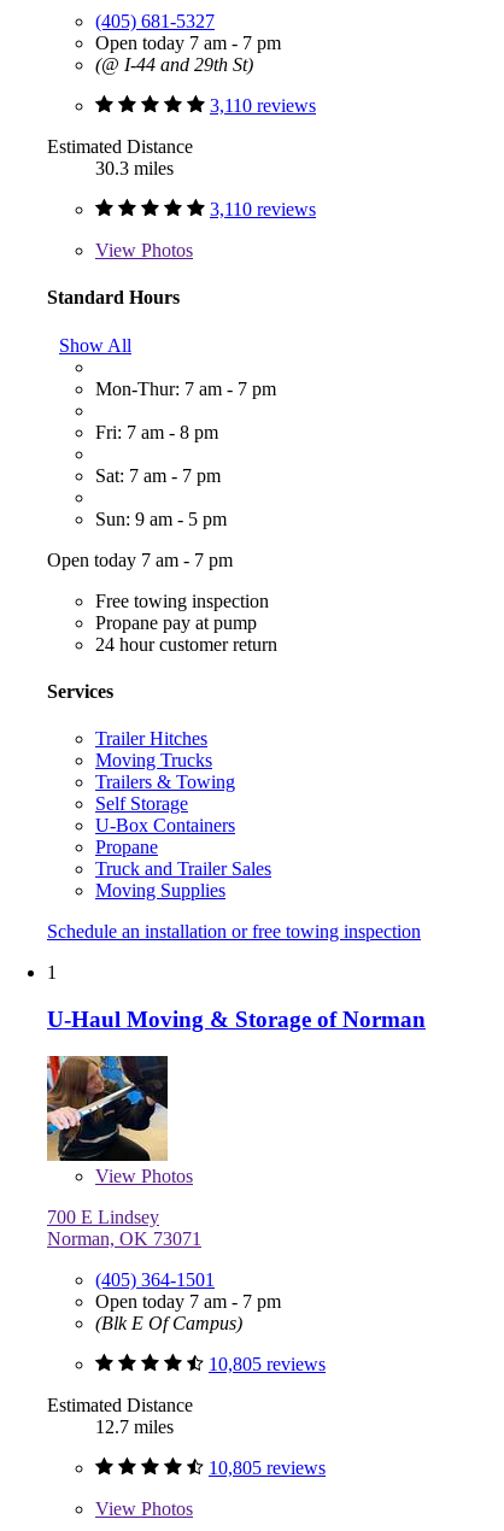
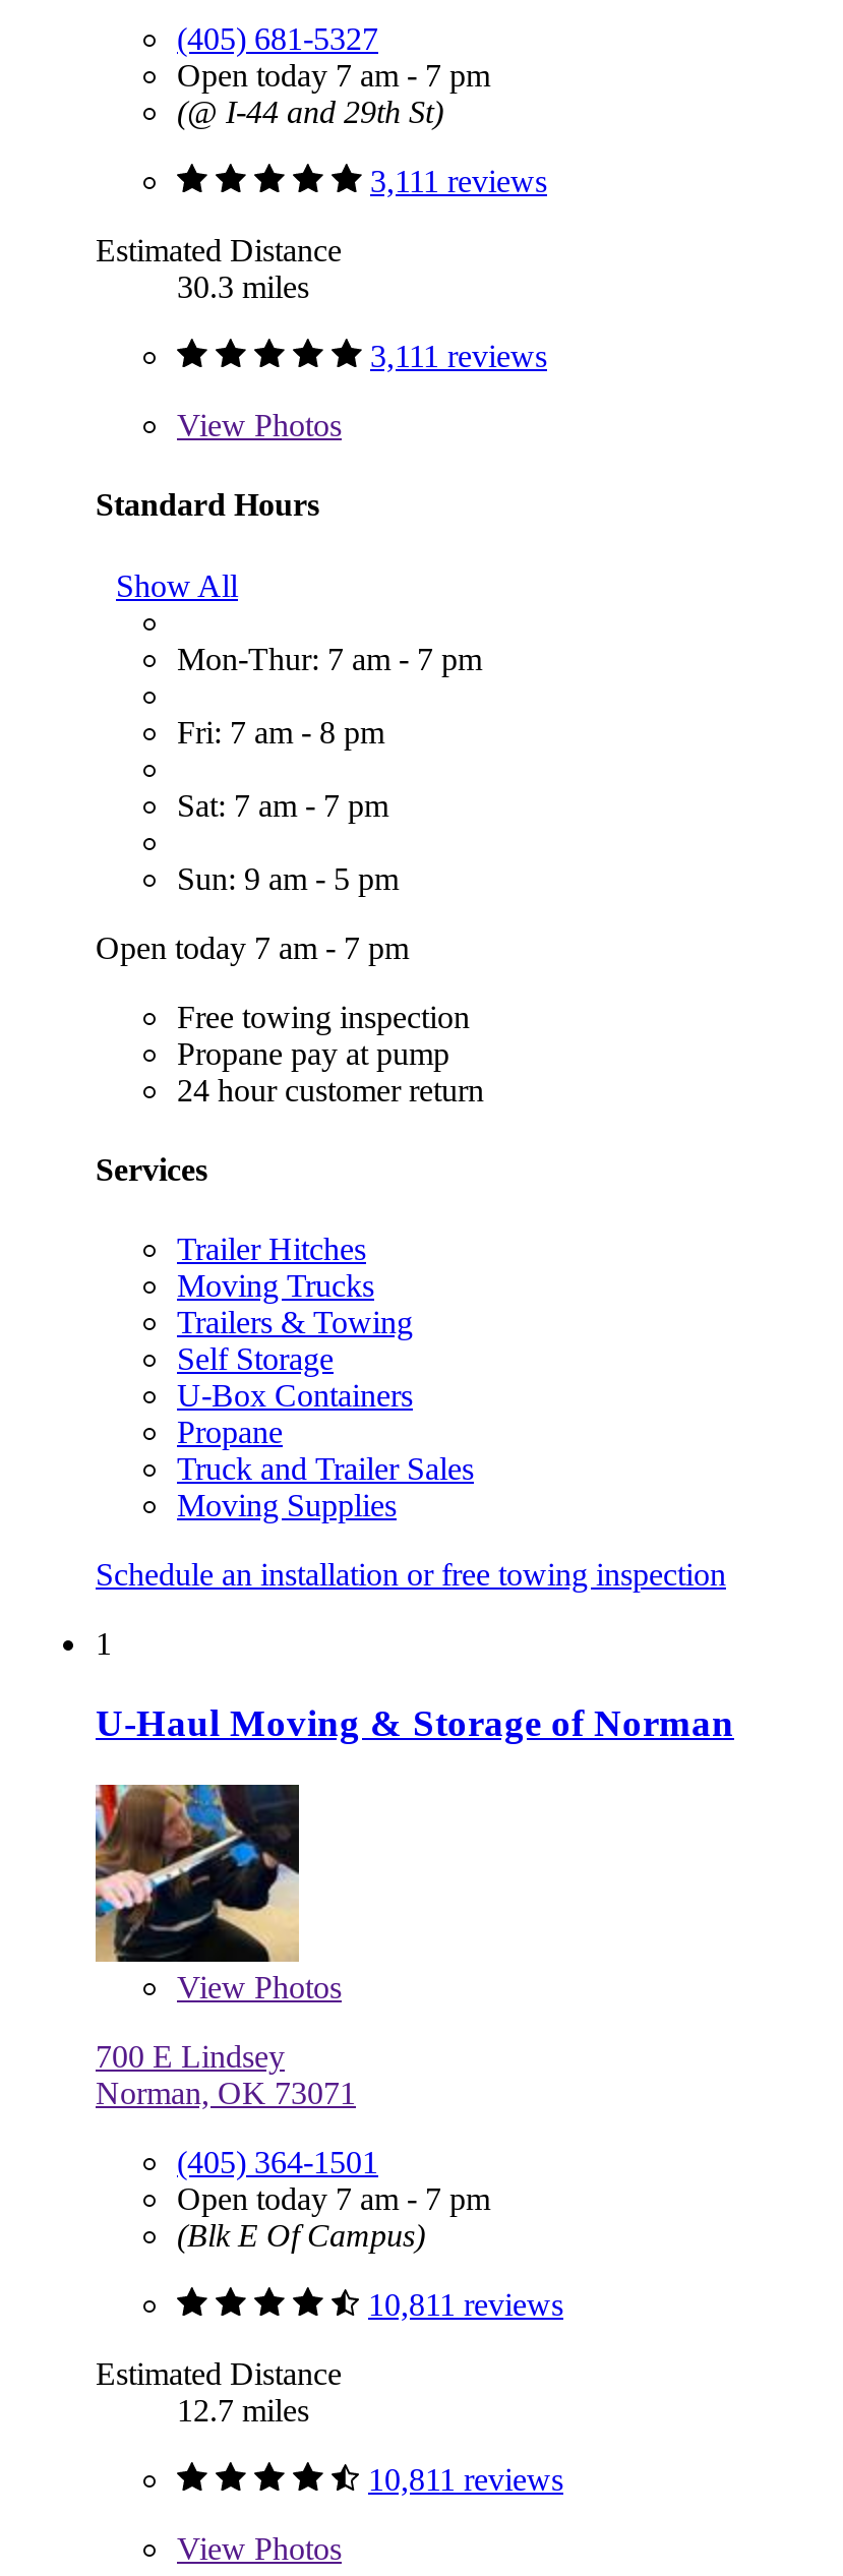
[210,95,316,116] 3,110 reviews -> [370,164,547,198] 3,111 reviews
[210,199,316,219] 3,110 reviews -> [370,339,547,373] 3,111 reviews
[209,1353,326,1374] 10,805 reviews -> [368,2286,563,2321] 10,811 reviews
[209,1457,326,1477] 10,805 reviews -> [368,2461,563,2496] 10,811 reviews

